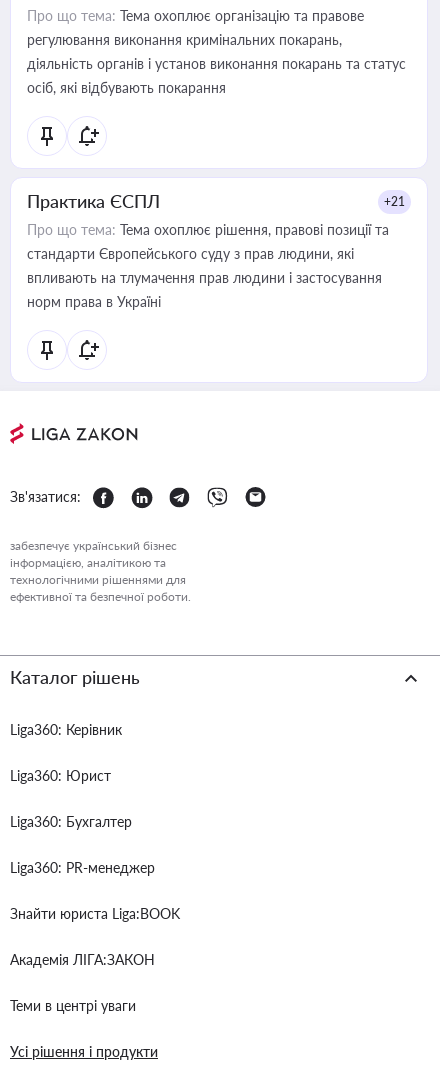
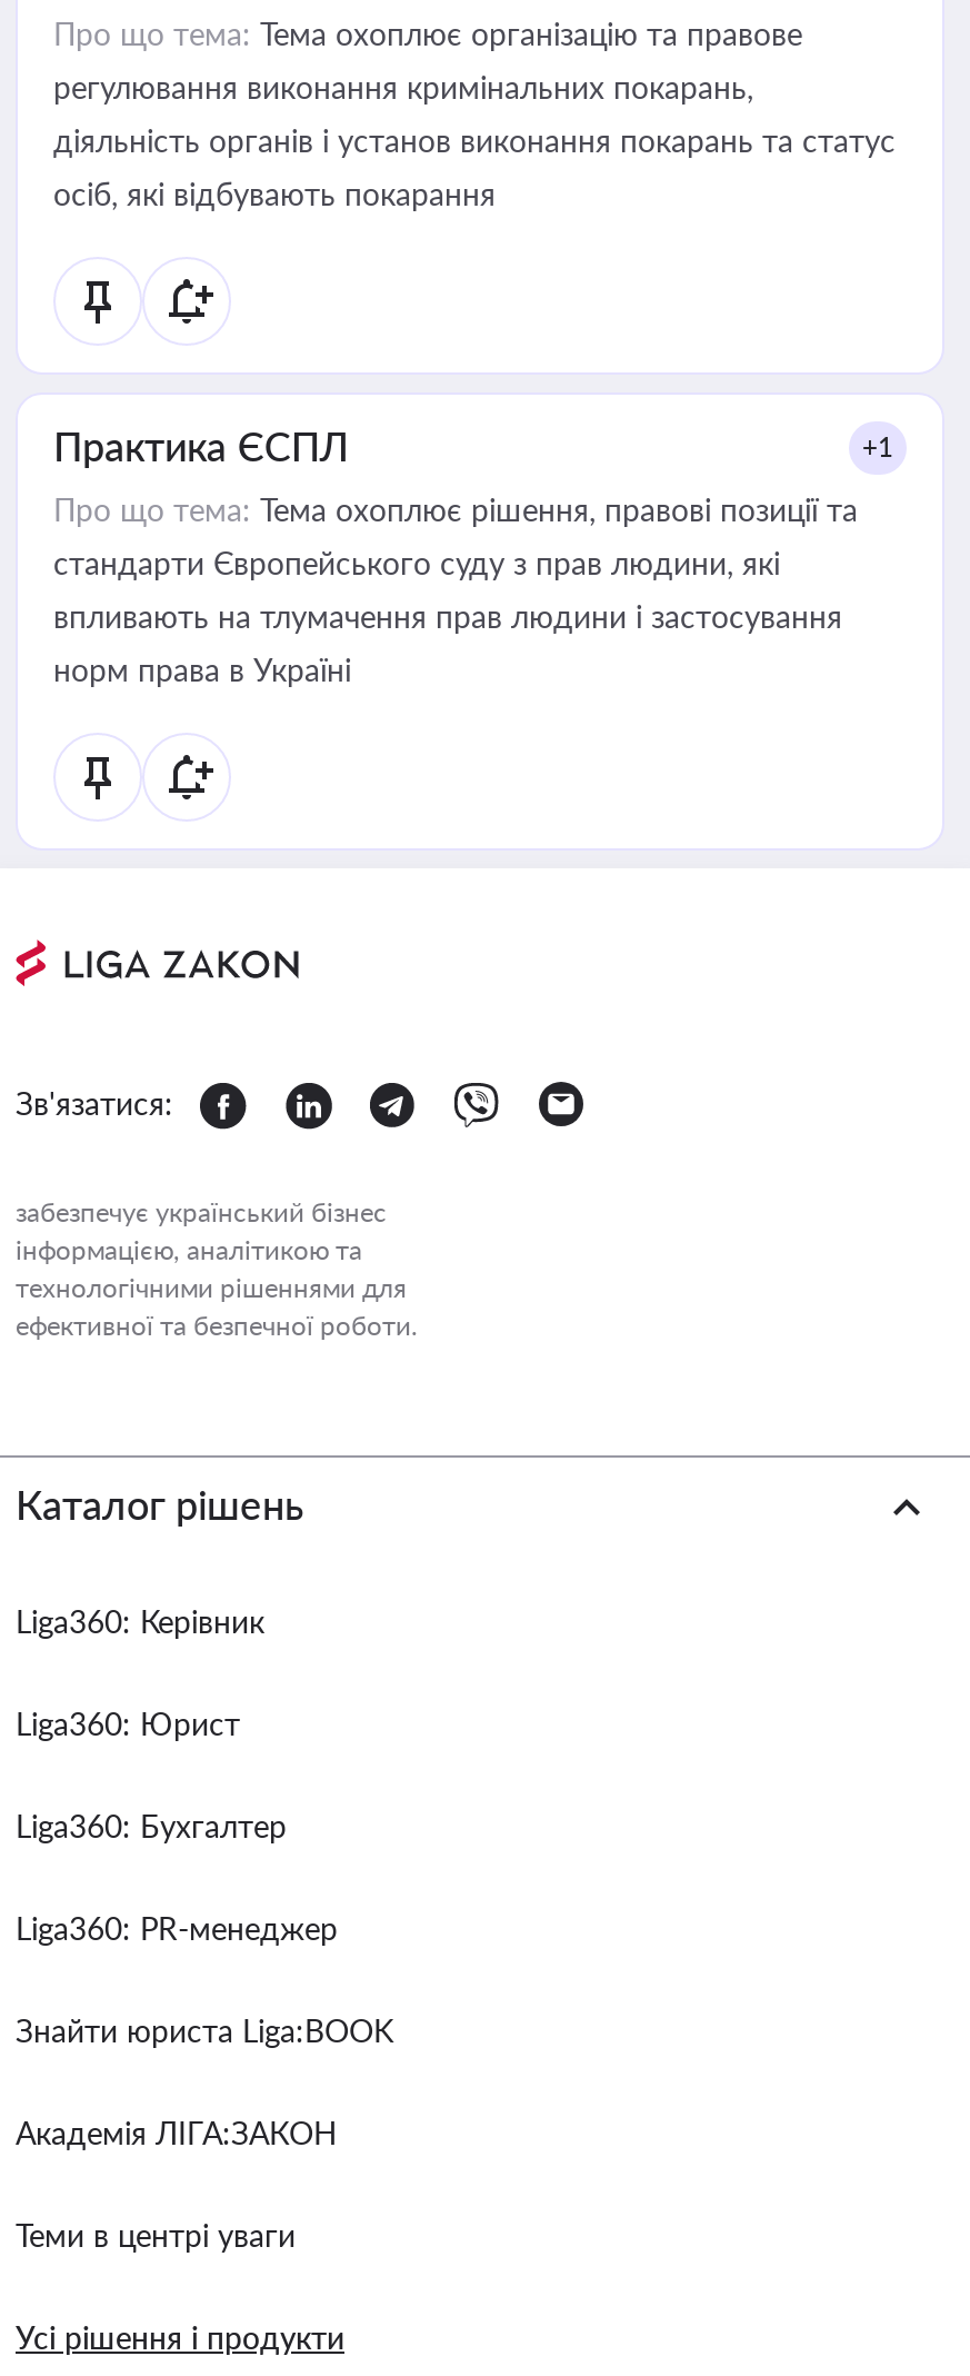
[384,194,405,209] +21 -> [862,430,893,464] +1

